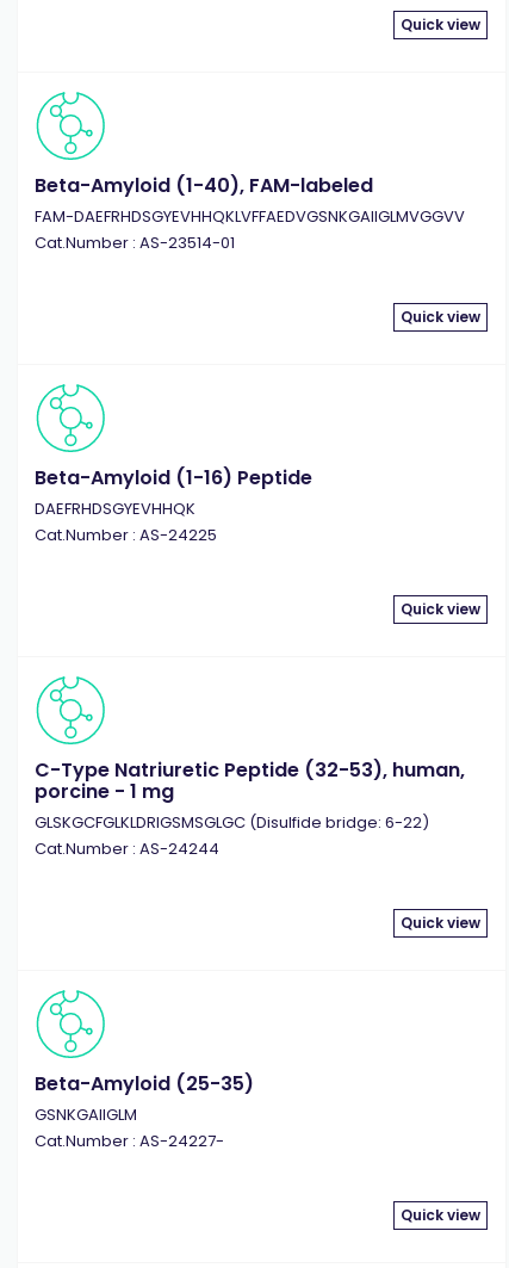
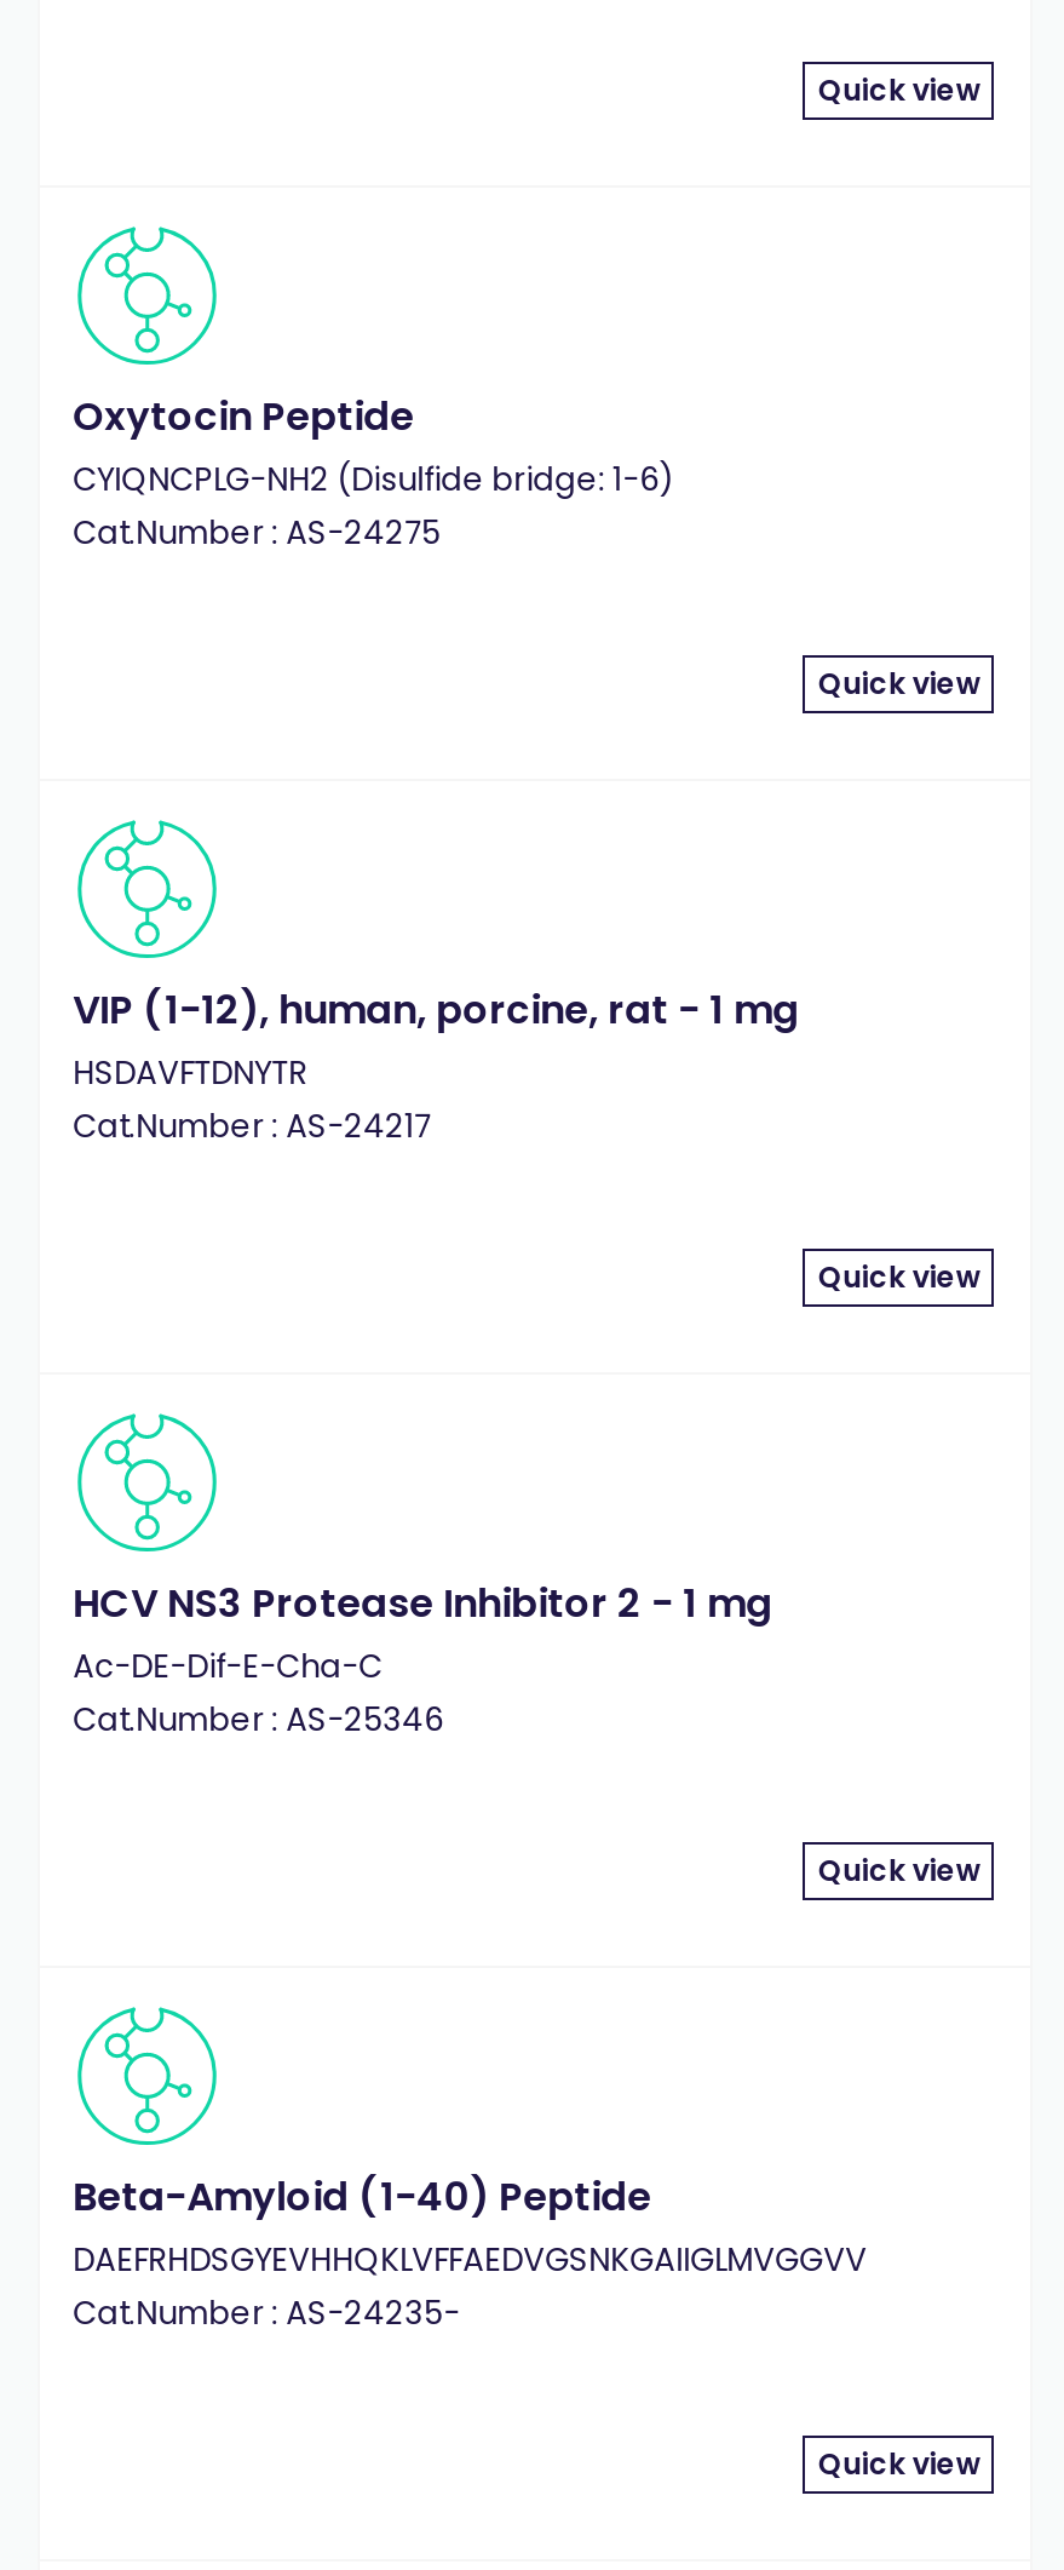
[34,172,465,254] Beta-Amyloid (1-40), FAM-labeled | FAM-DAEFRHDSGYEVHHQKLVFFAEDVGSNKGAIIGLMVGGVV | Cat.Number : AS-23514-01 -> [73,389,674,556] Oxytocin Peptide | CYIQNCPLG-NH2 (Disulfide bridge: 1-6) | Cat.Number : AS-24275
[34,464,312,546] Beta-Amyloid (1-16) Peptide | DAEFRHDSGYEVHHQK | Cat.Number : AS-24225 -> [73,982,799,1149] VIP (1-12), human, porcine, rat - 1 mg | HSDAVFTDNYTR | Cat.Number : AS-24217
[34,756,465,860] C-Type Natriuretic Peptide (32-53), human, | porcine - 1 mg | GLSKGCFGLKLDRIGSMSGLGC (Disulfide bridge: 6-22) | Cat.Number : AS-24244 -> [73,1576,773,1743] HCV NS3 Protease Inhibitor 2 - 1 mg | Ac-DE-Dif-E-Cha-C | Cat.Number : AS-25346
[34,1070,254,1152] Beta-Amyloid (25-35) | GSNKGAIIGLM | Cat.Number : AS-24227- -> [73,2169,867,2336] Beta-Amyloid (1-40) Peptide | DAEFRHDSGYEVHHQKLVFFAEDVGSNKGAIIGLMVGGVV | Cat.Number : AS-24235-

